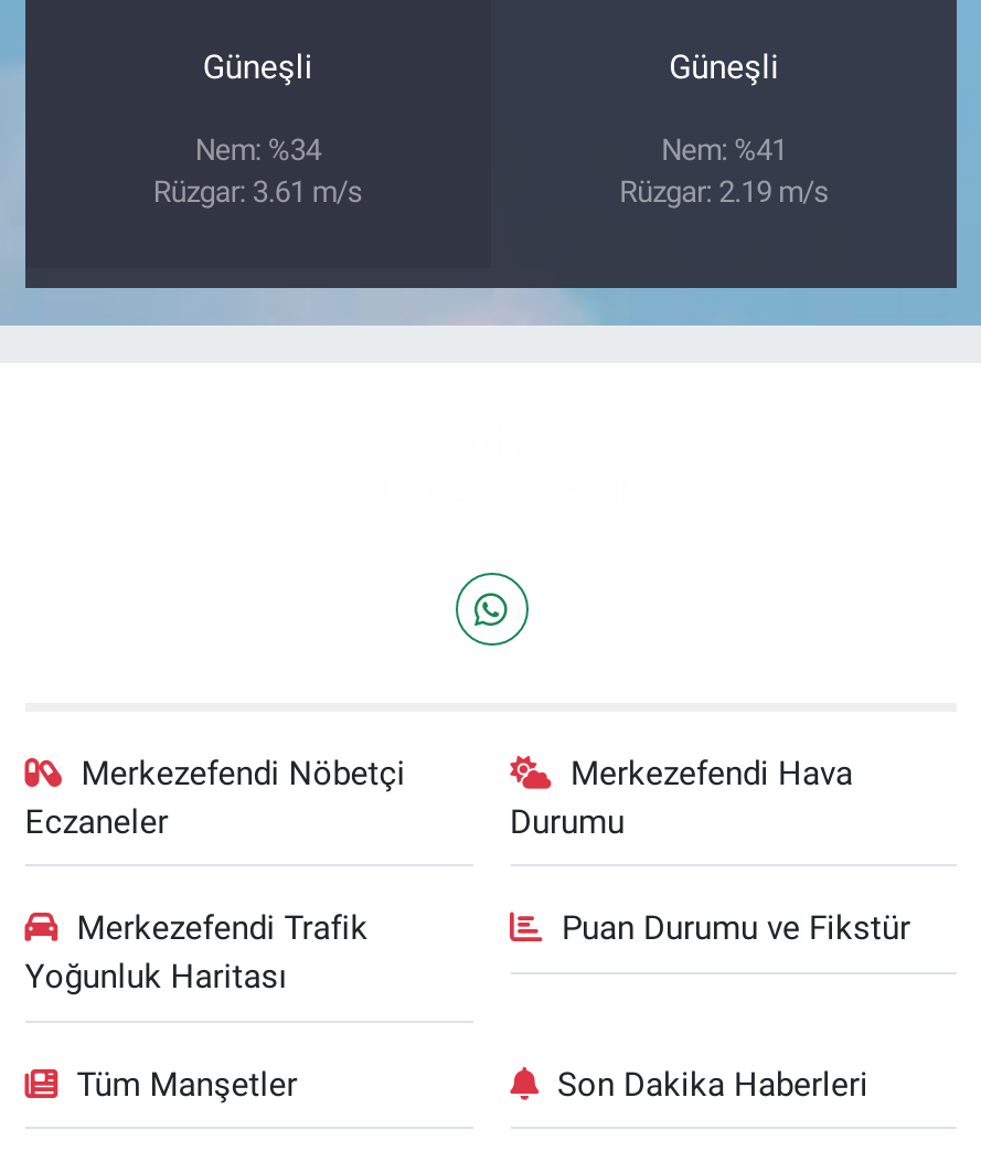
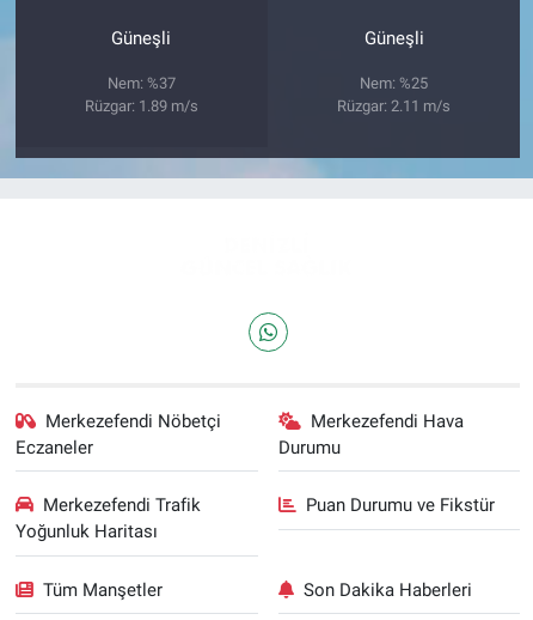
[153,133,363,208] Nem: %34 | Rüzgar: 3.61 m/s -> [85,74,198,114] Nem: %37 | Rüzgar: 1.89 m/s
[661,133,787,166] Nem: %41 -> [360,74,428,92] Nem: %25
[619,175,829,208] Rüzgar: 2.19 m/s -> [337,96,451,114] Rüzgar: 2.11 m/s

